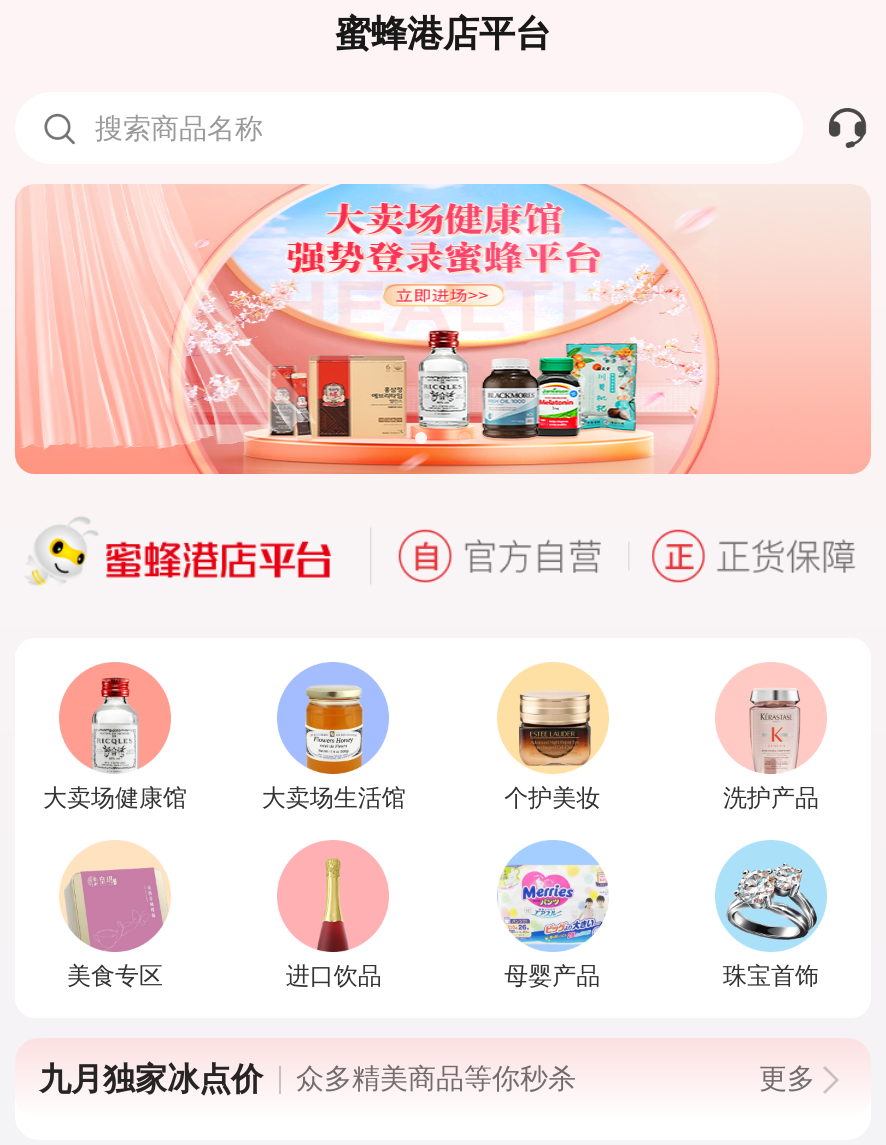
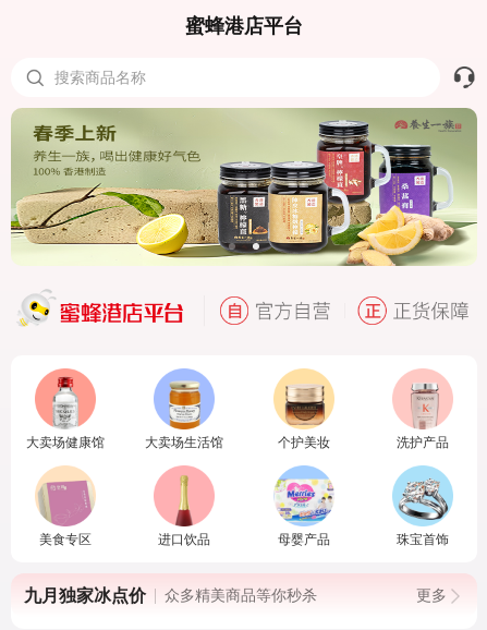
[13,182,871,476] [image] -> [10,107,477,267] [image]

